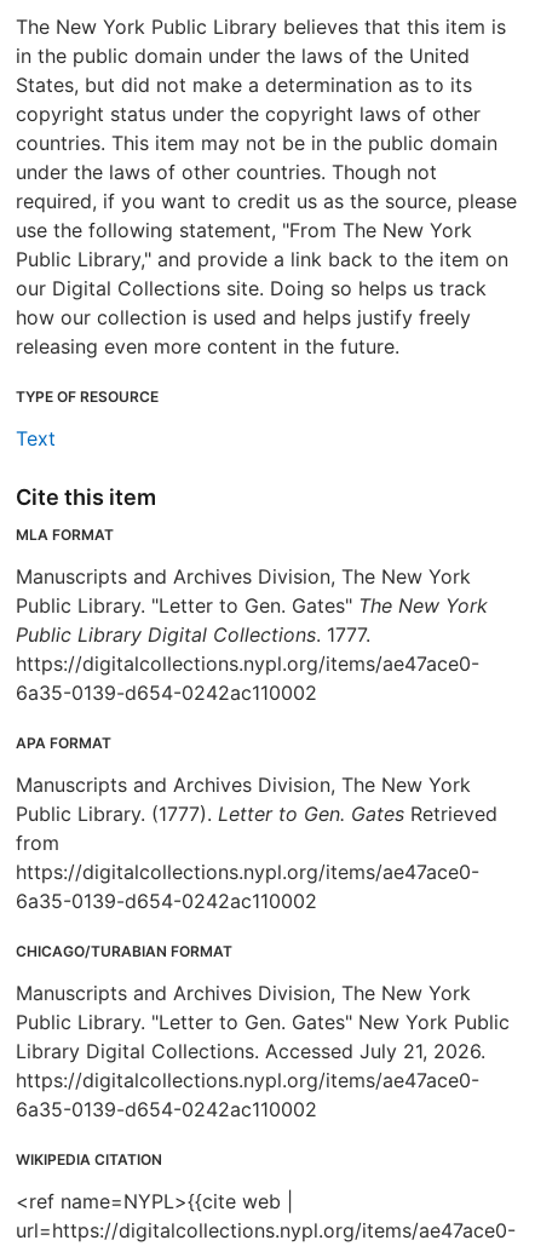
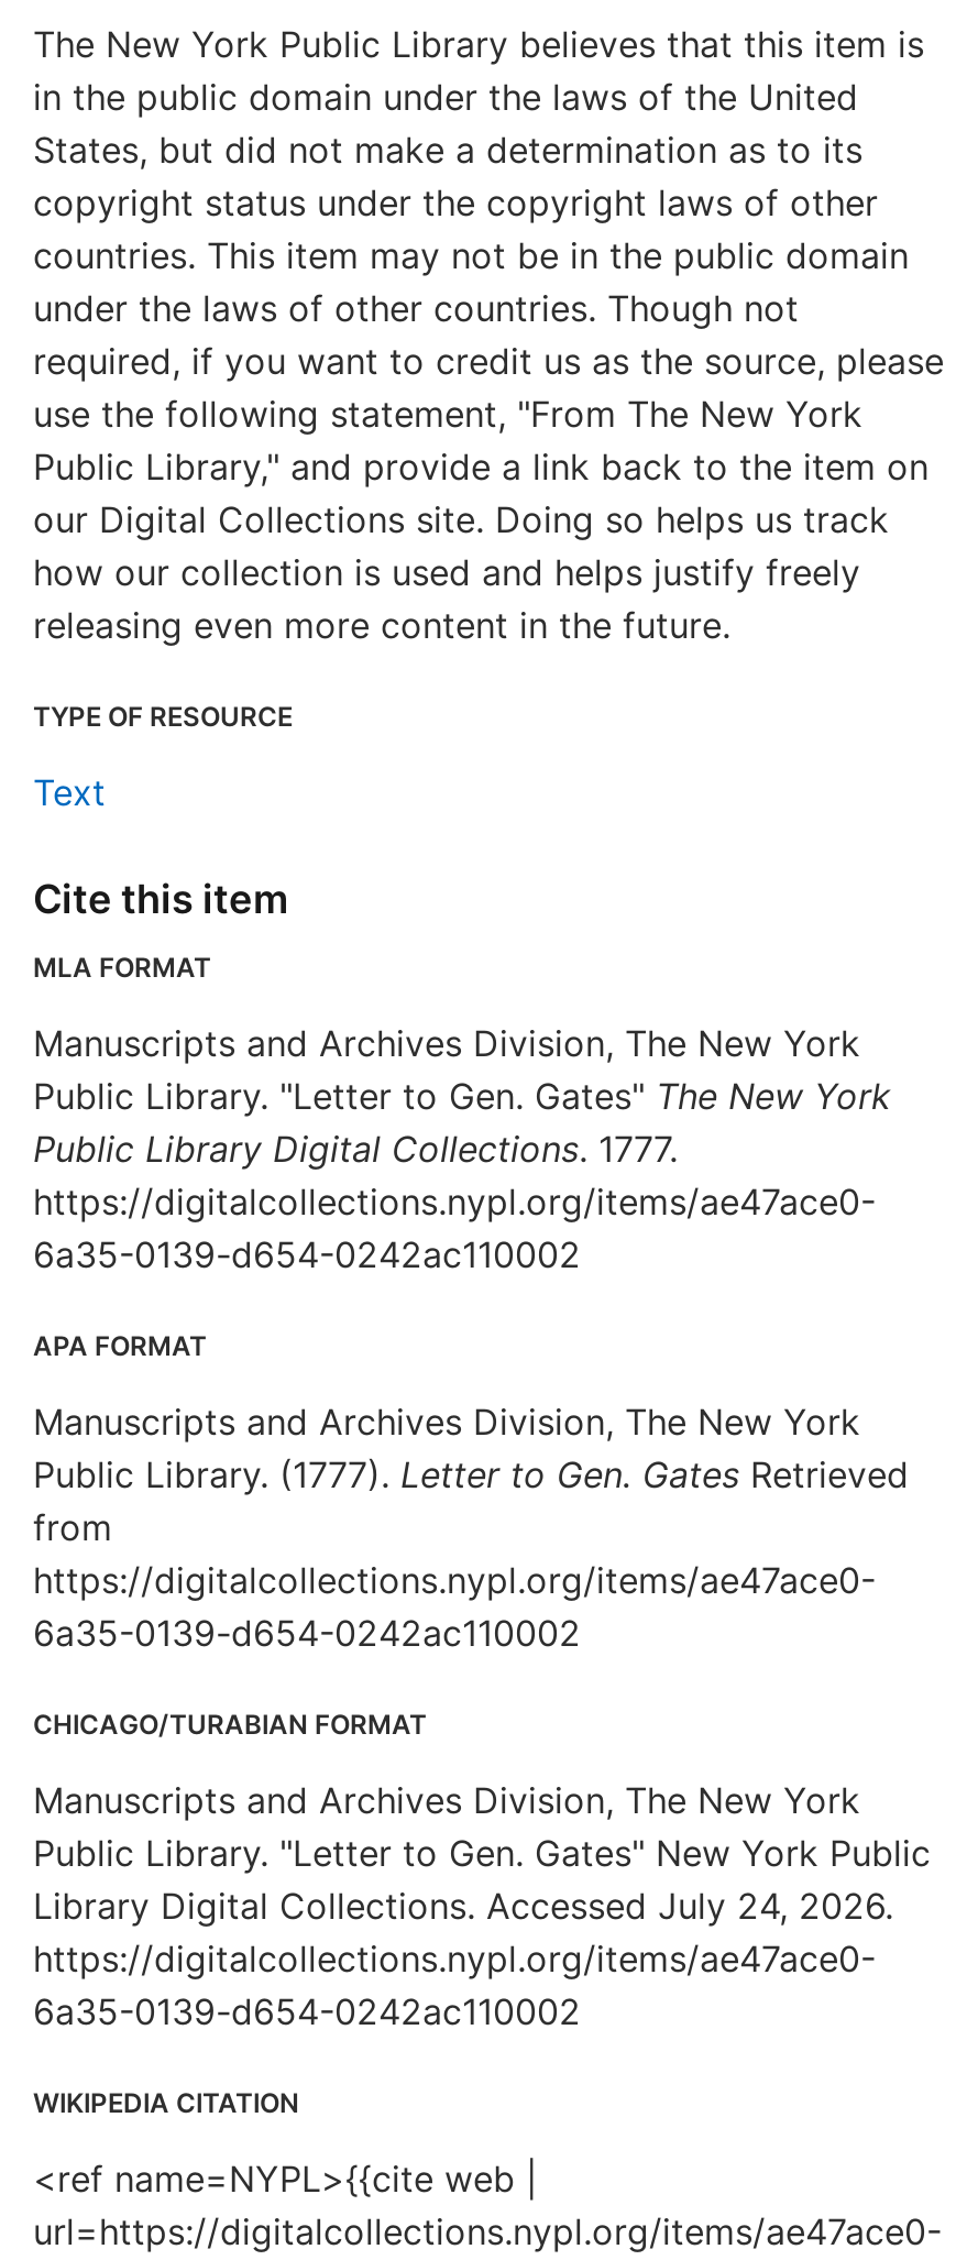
[16,1039,485,1063] Library Digital Collections. Accessed July 21, 2026. -> [33,1884,893,1928] Library Digital Collections. Accessed July 24, 2026.

